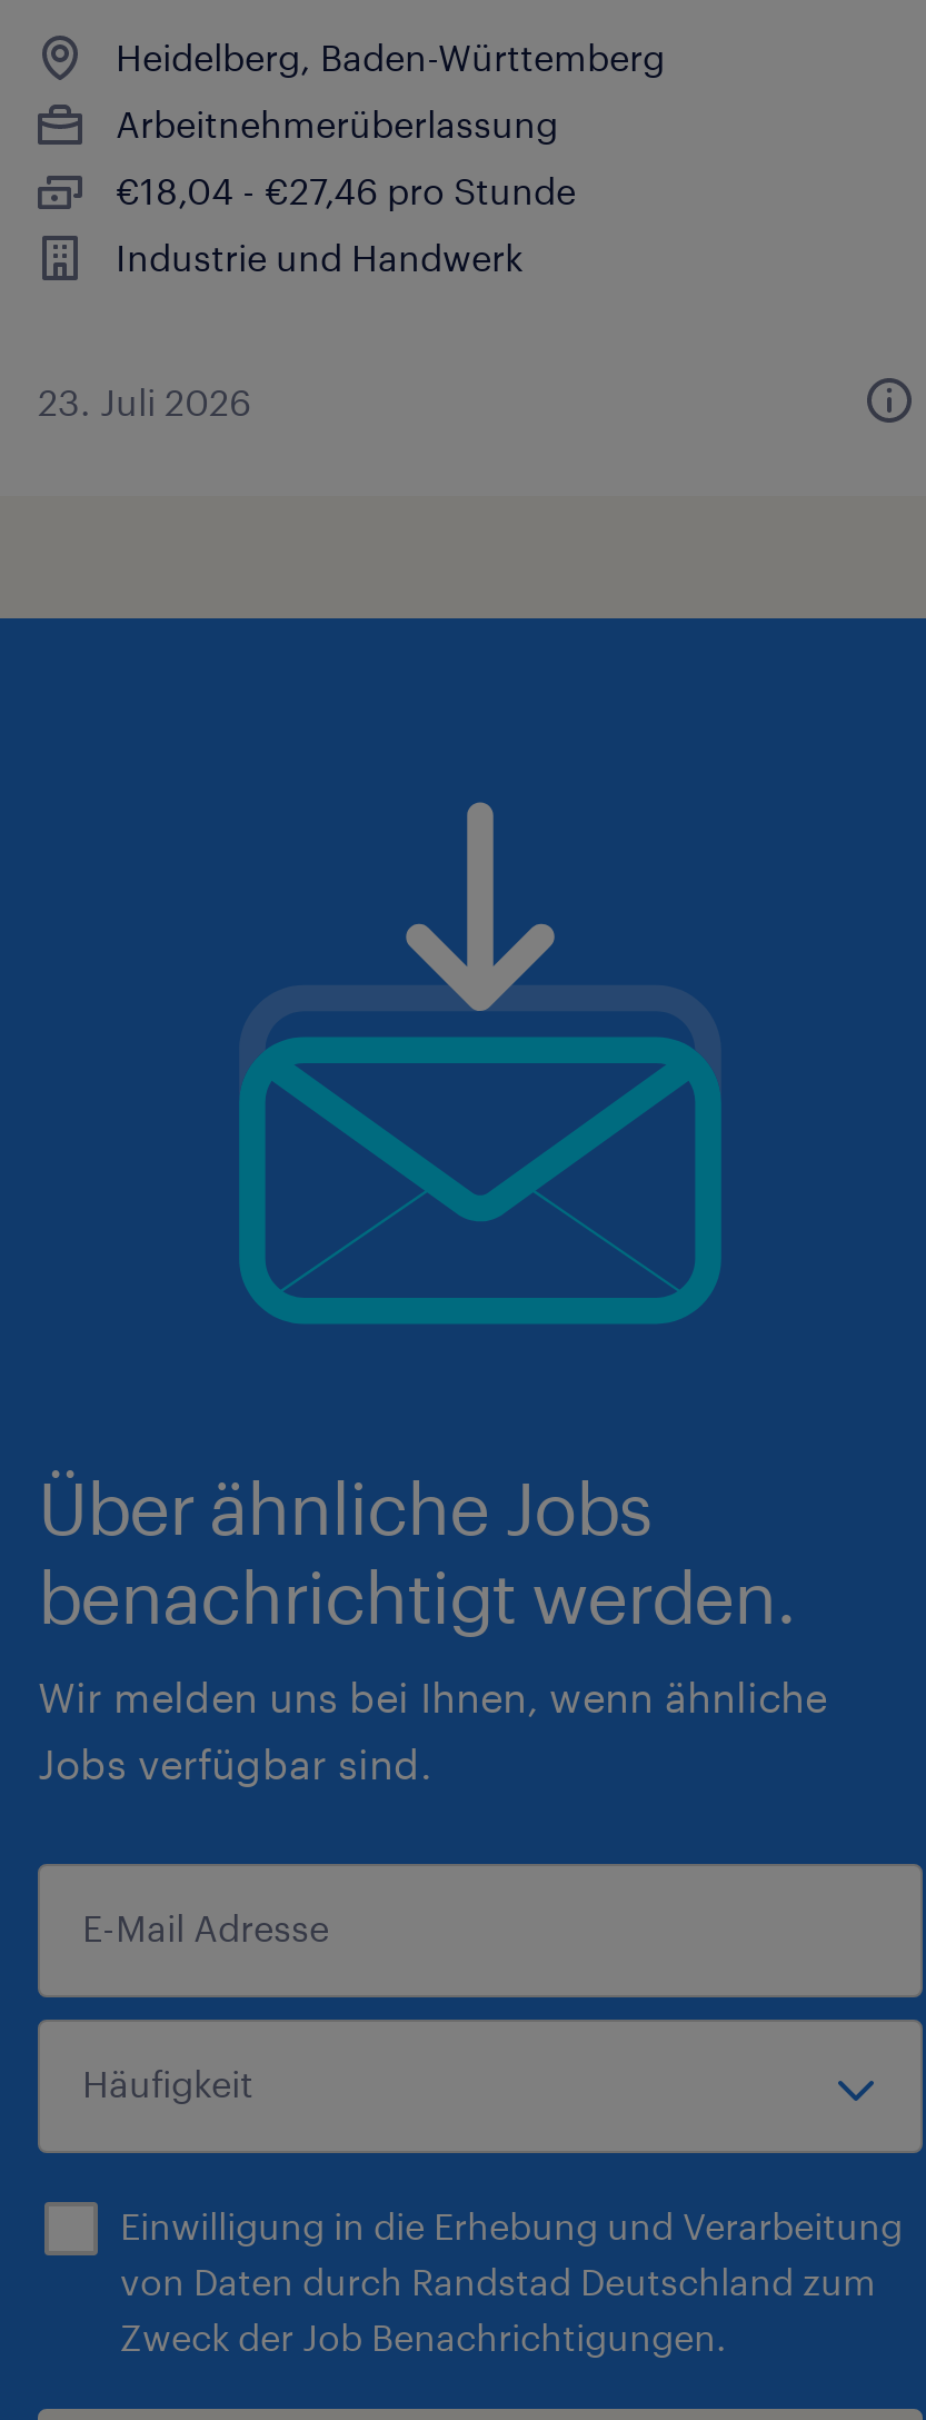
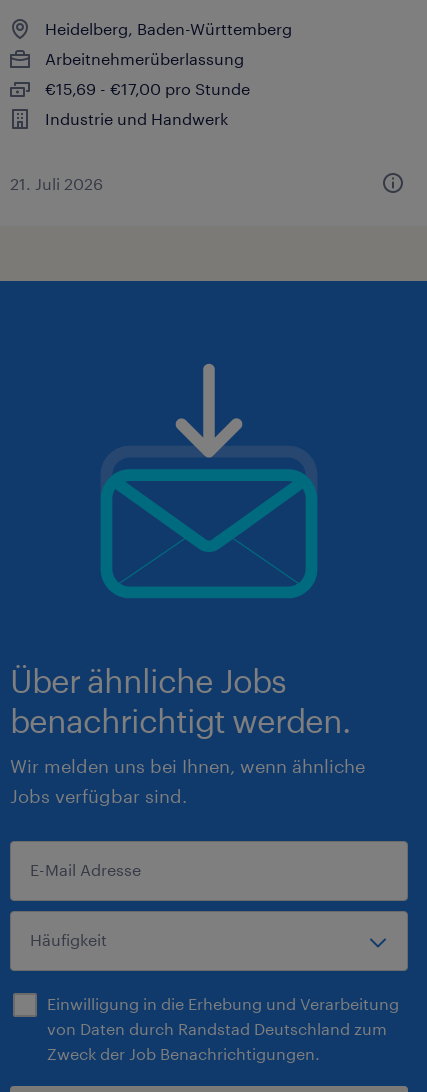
[116,169,576,211] €18,04 - €27,46 pro Stunde -> [45,79,250,98] €15,69 - €17,00 pro Stunde
[38,380,251,423] 23. Juli 2026 -> [10,174,103,193] 21. Juli 2026

